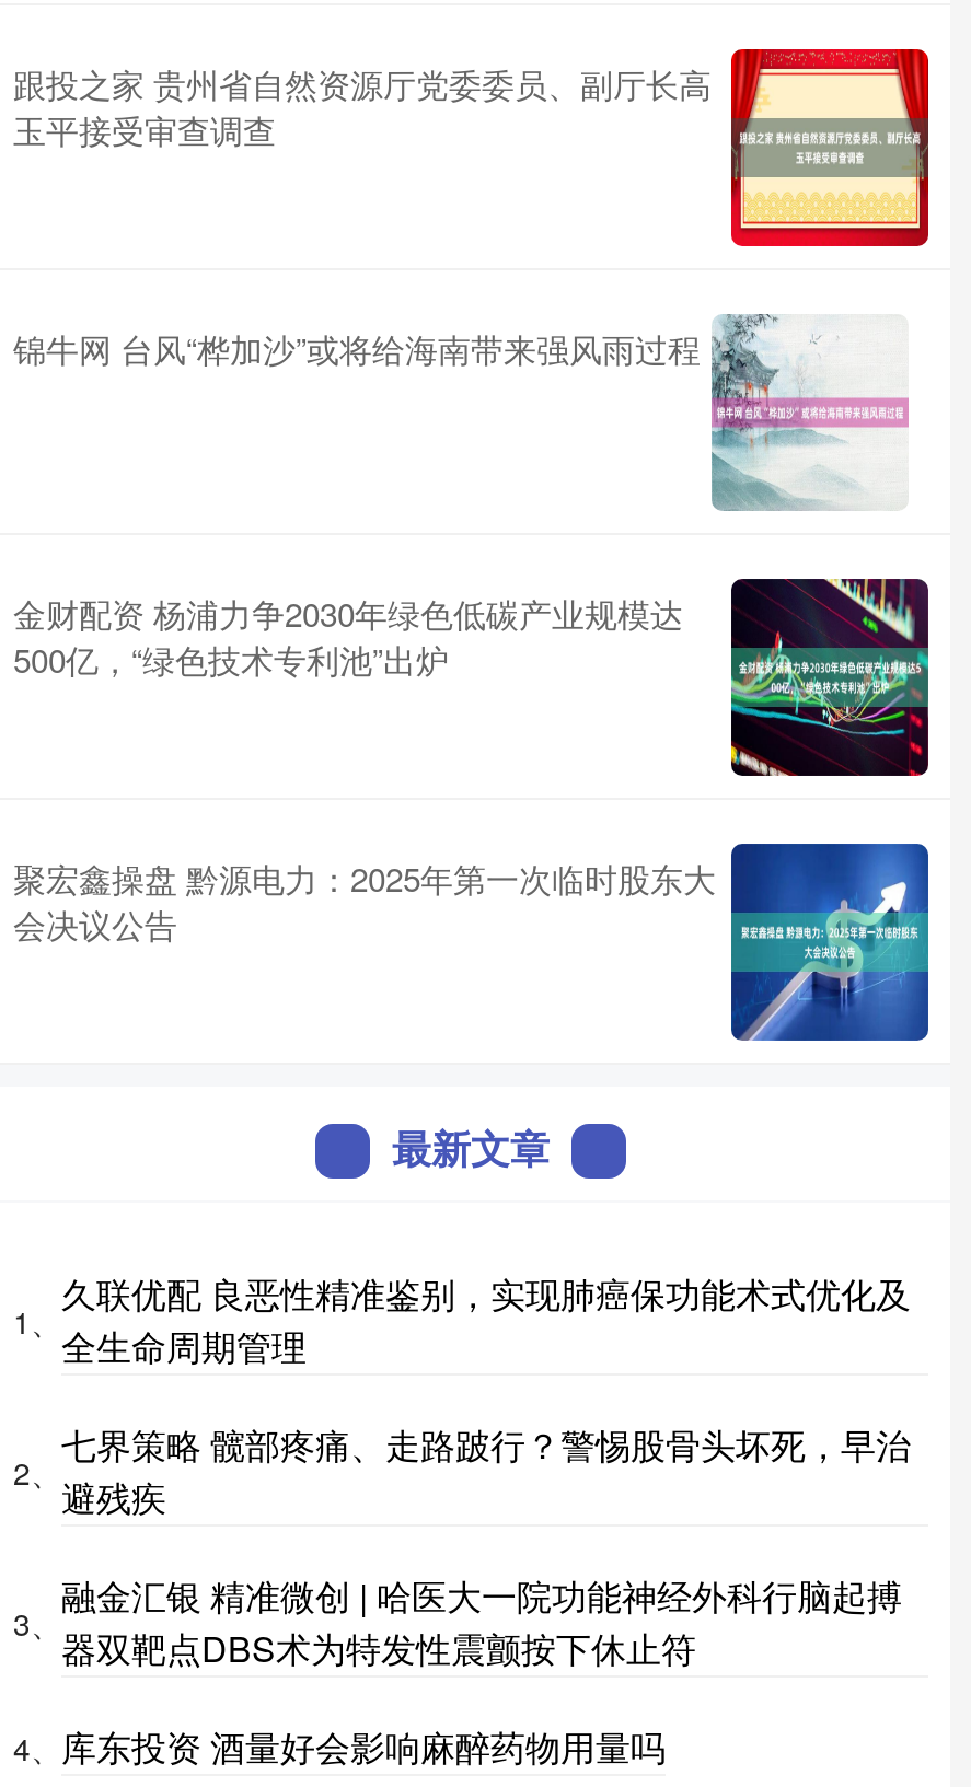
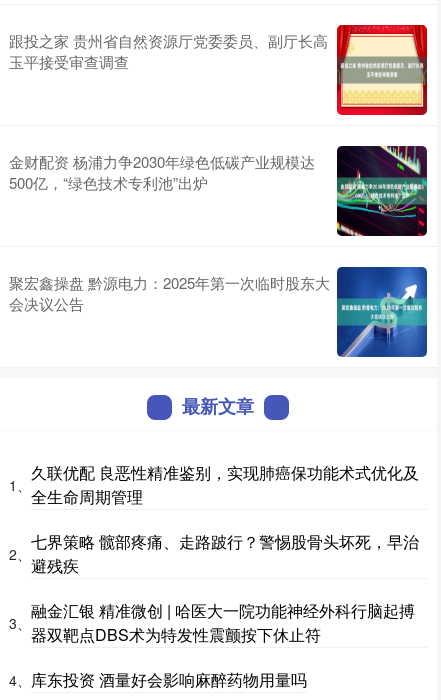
[13,314,928,513] [image] | 锦牛网 台风“桦加沙”或将给海南带来强风雨过程 -> none

